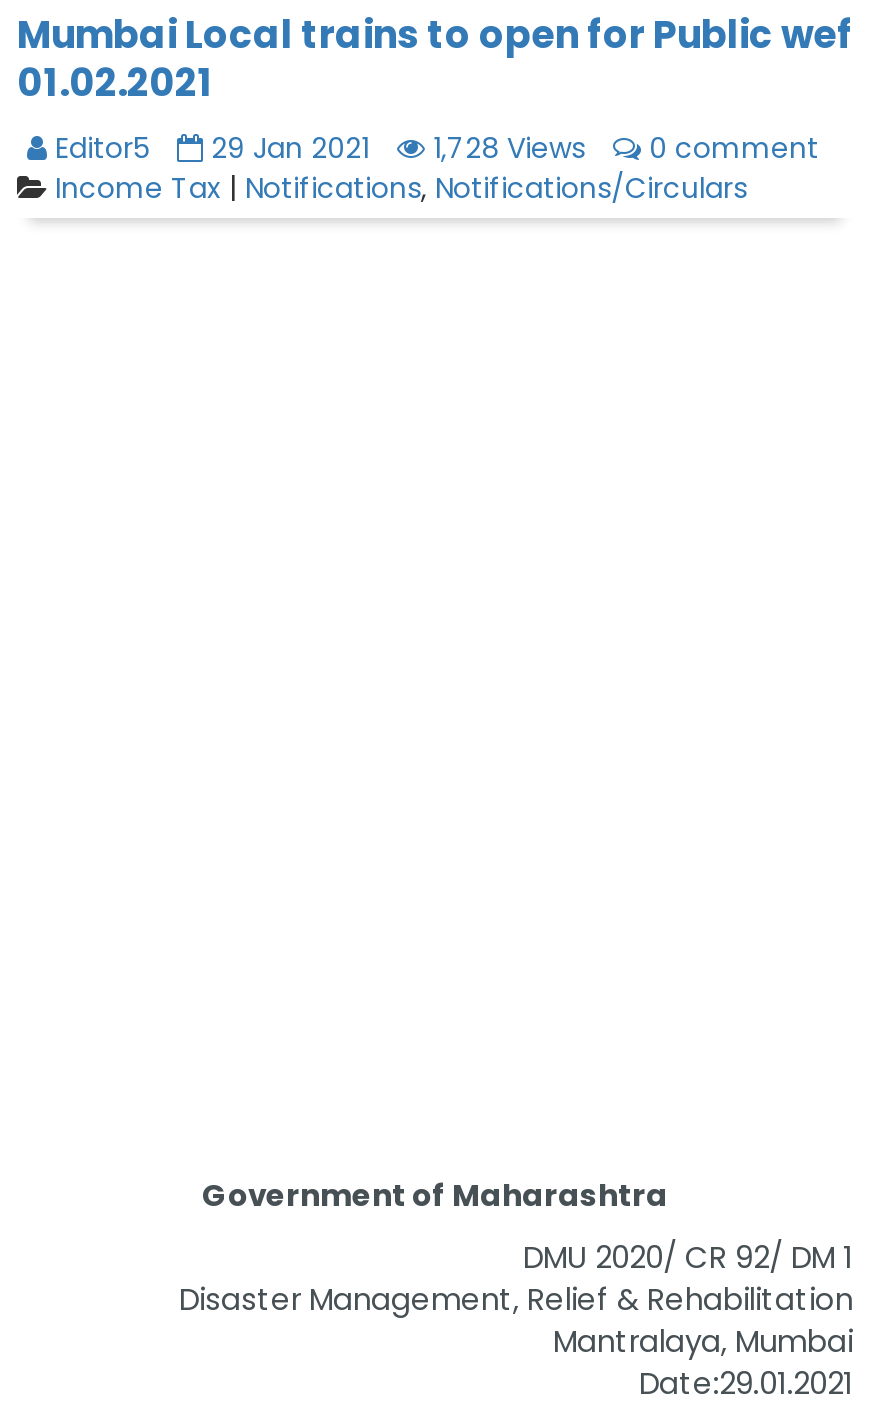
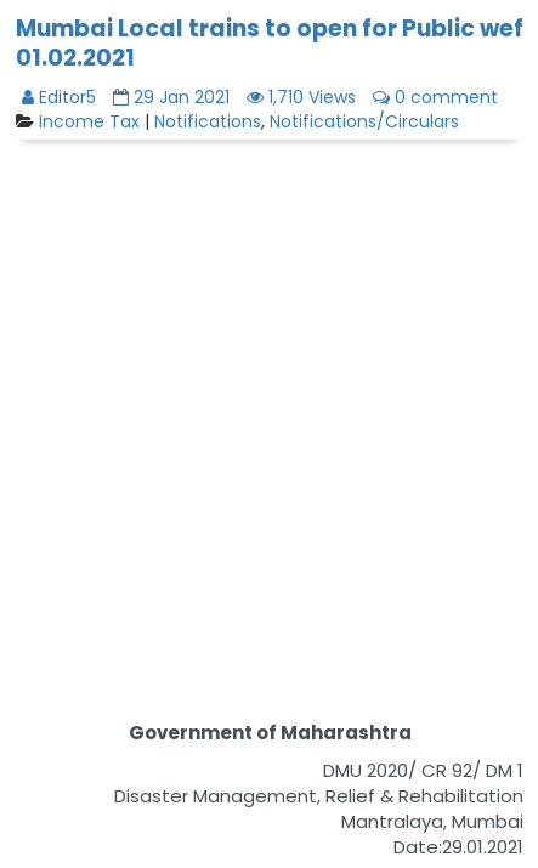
[47,128,819,168] Editor5 29 Jan 2021 1,728 Views 0 comment -> [34,85,498,109] Editor5 29 Jan 2021 1,710 Views 0 comment

